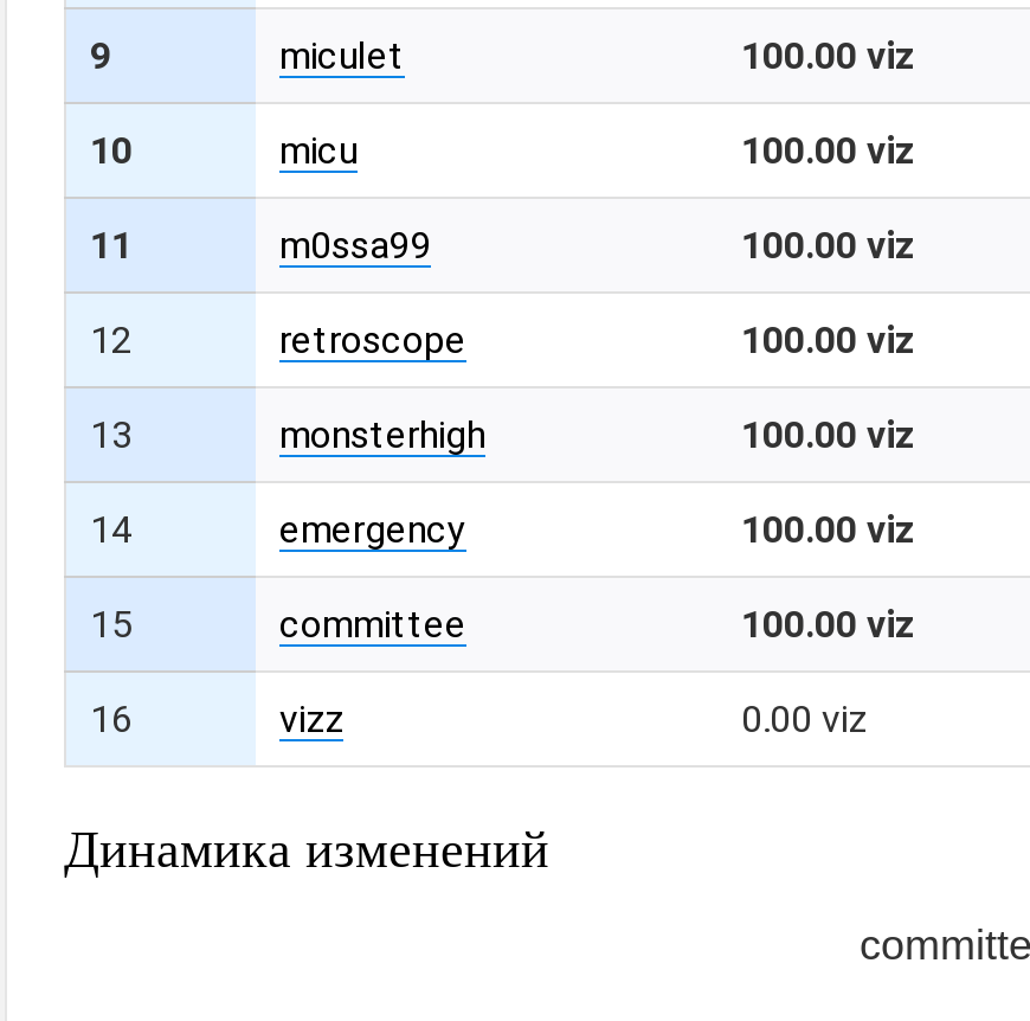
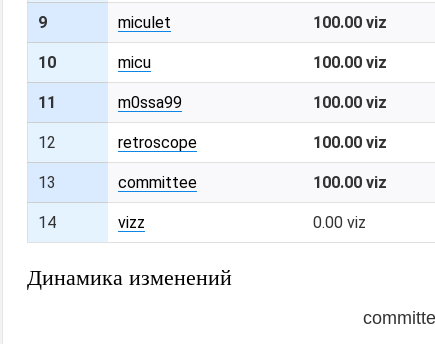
[90,412,916,647] monsterhigh | 100.00 viz | 14 | emergency | 100.00 viz | 15 -> none
[90,696,133,741] 16 -> [38,213,56,232] 14

